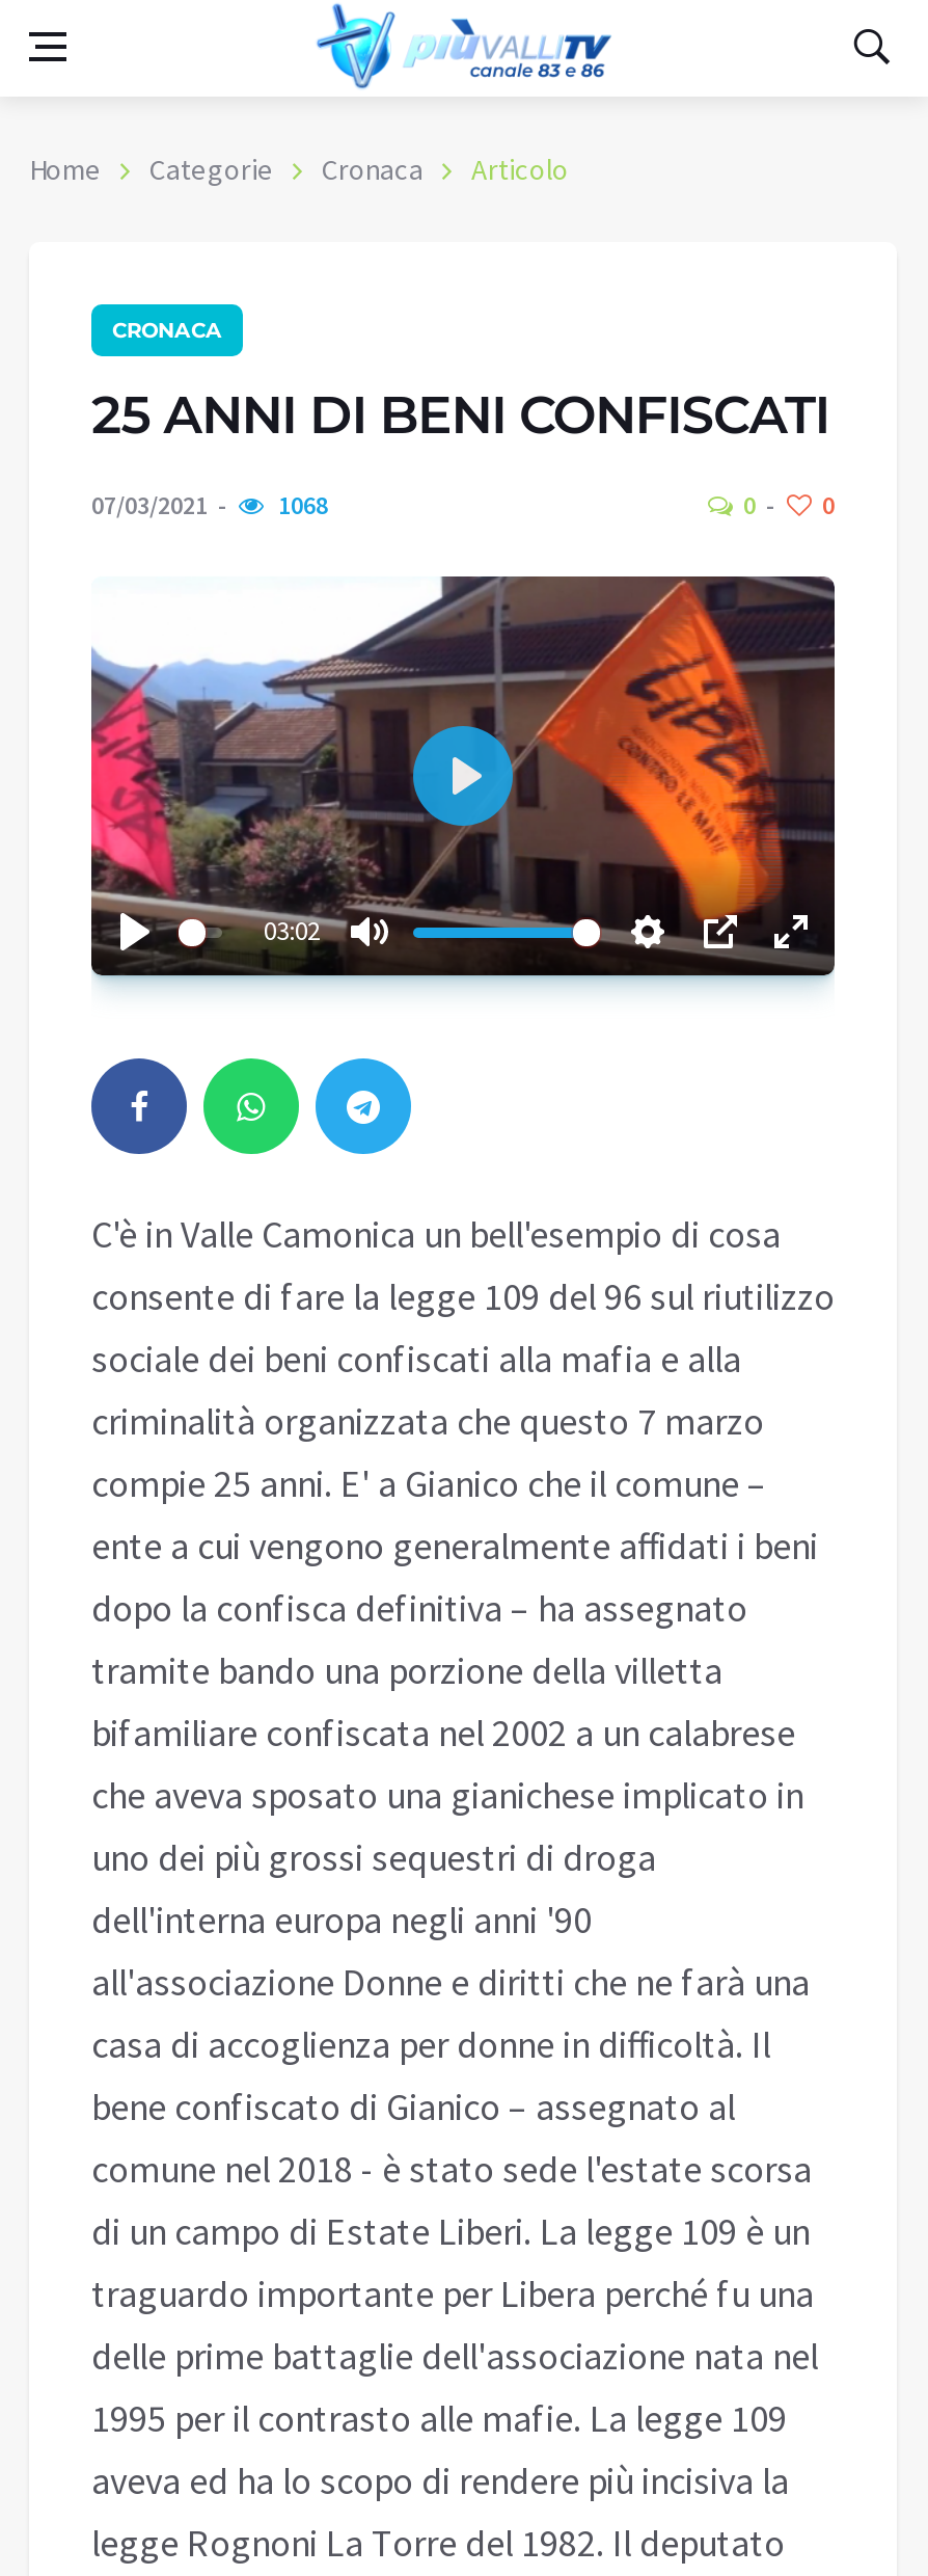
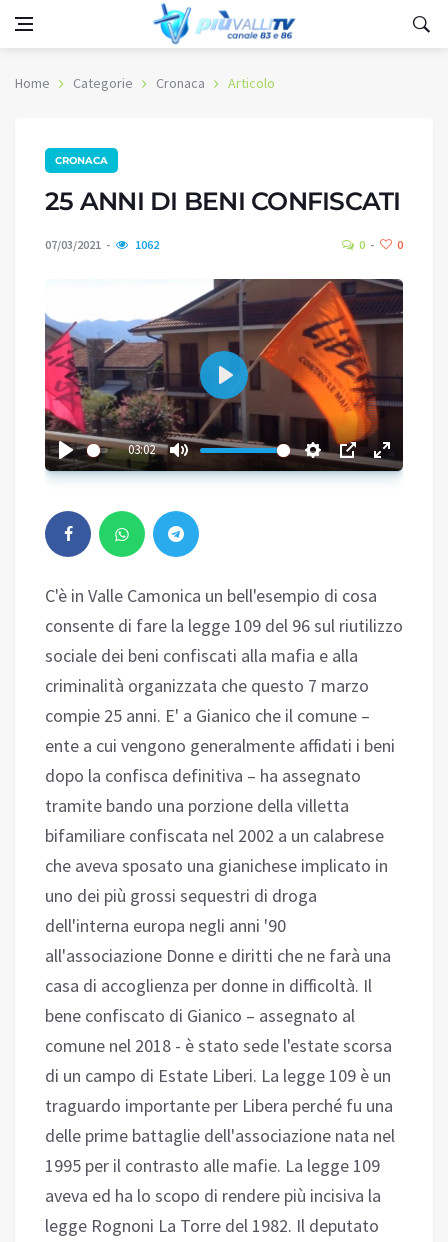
[278,489,328,520] 1068 -> [135,237,159,252] 1062

